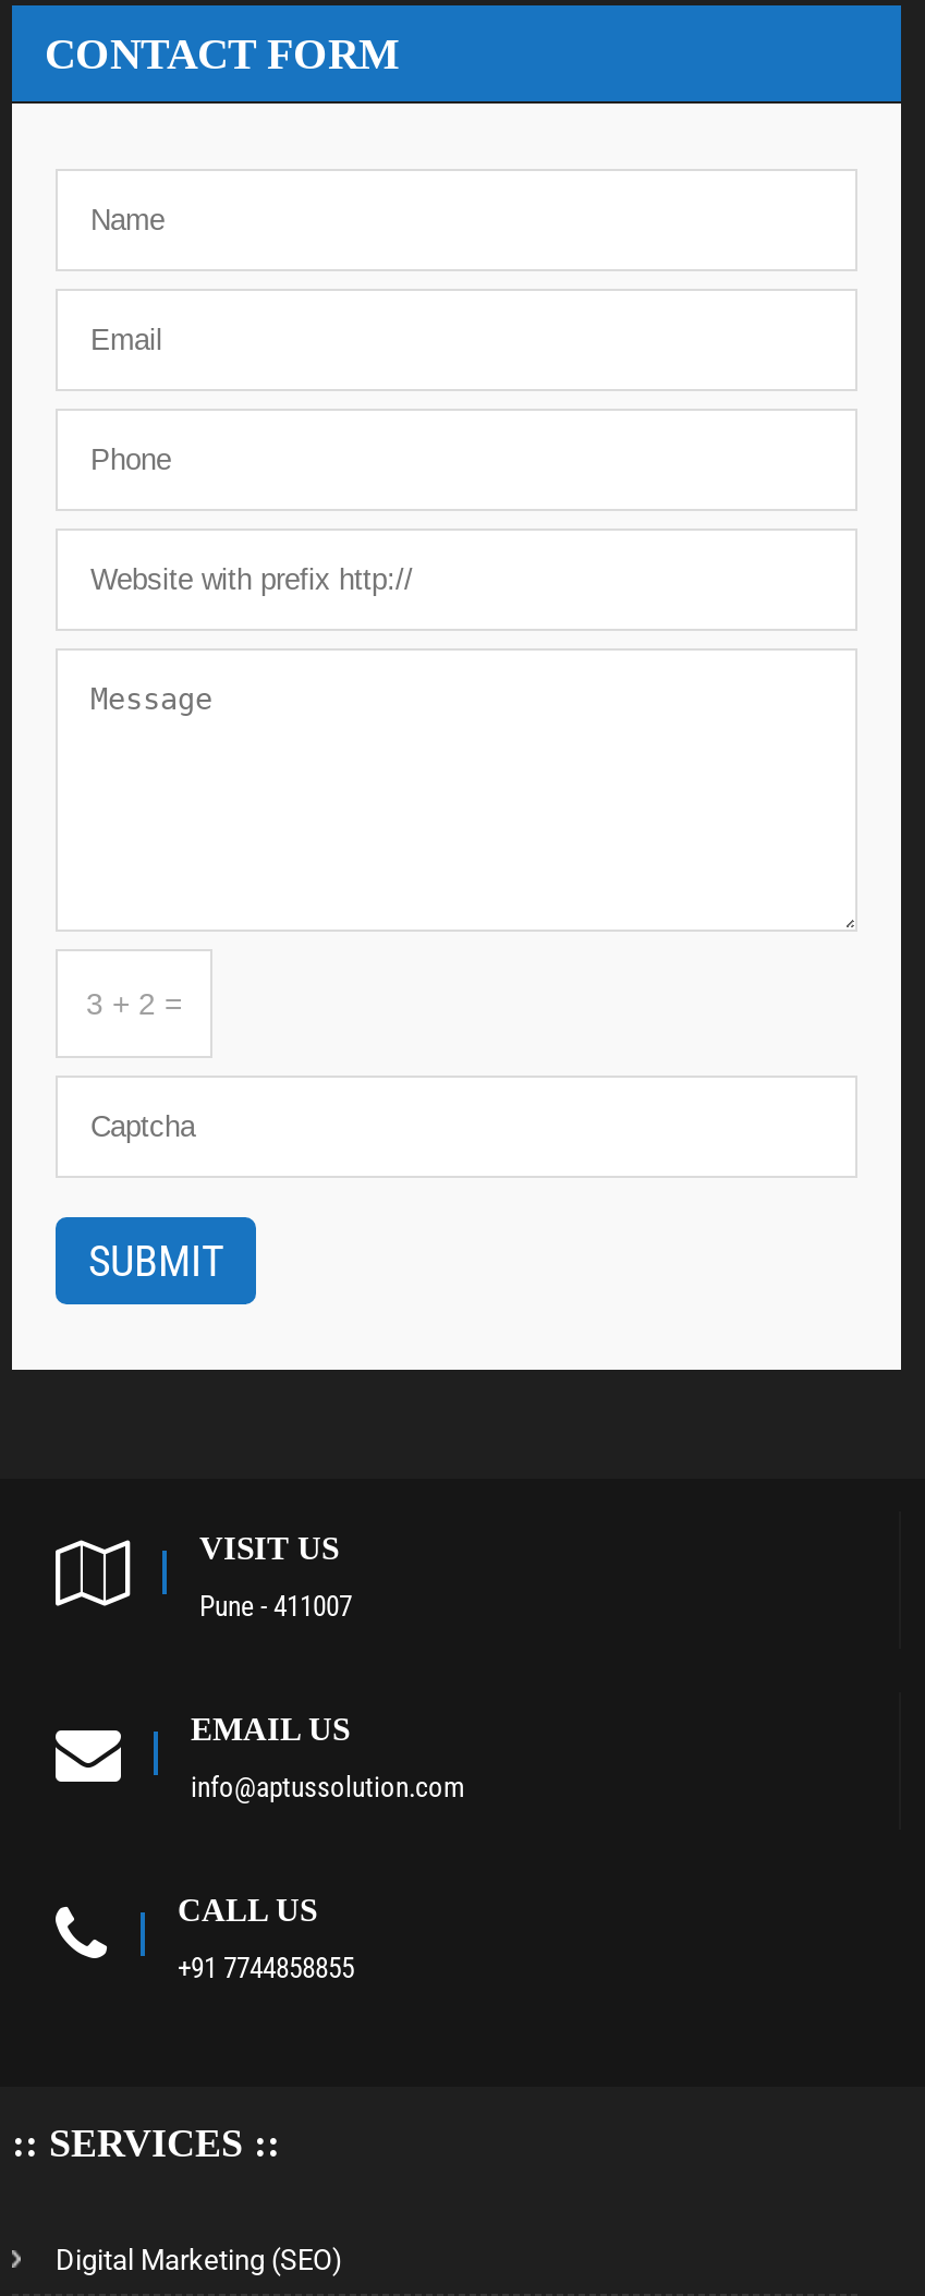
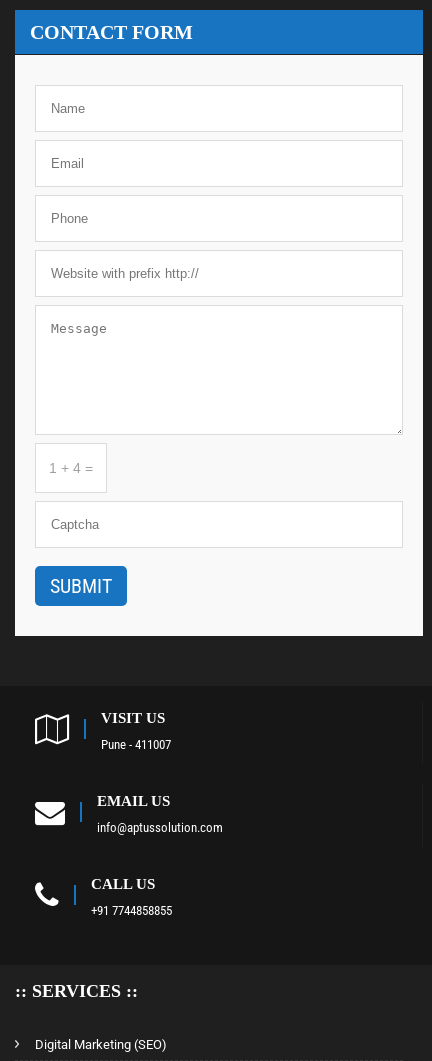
[86,986,182,1021] 3 + 2 = -> [49,460,93,476] 1 + 4 =

